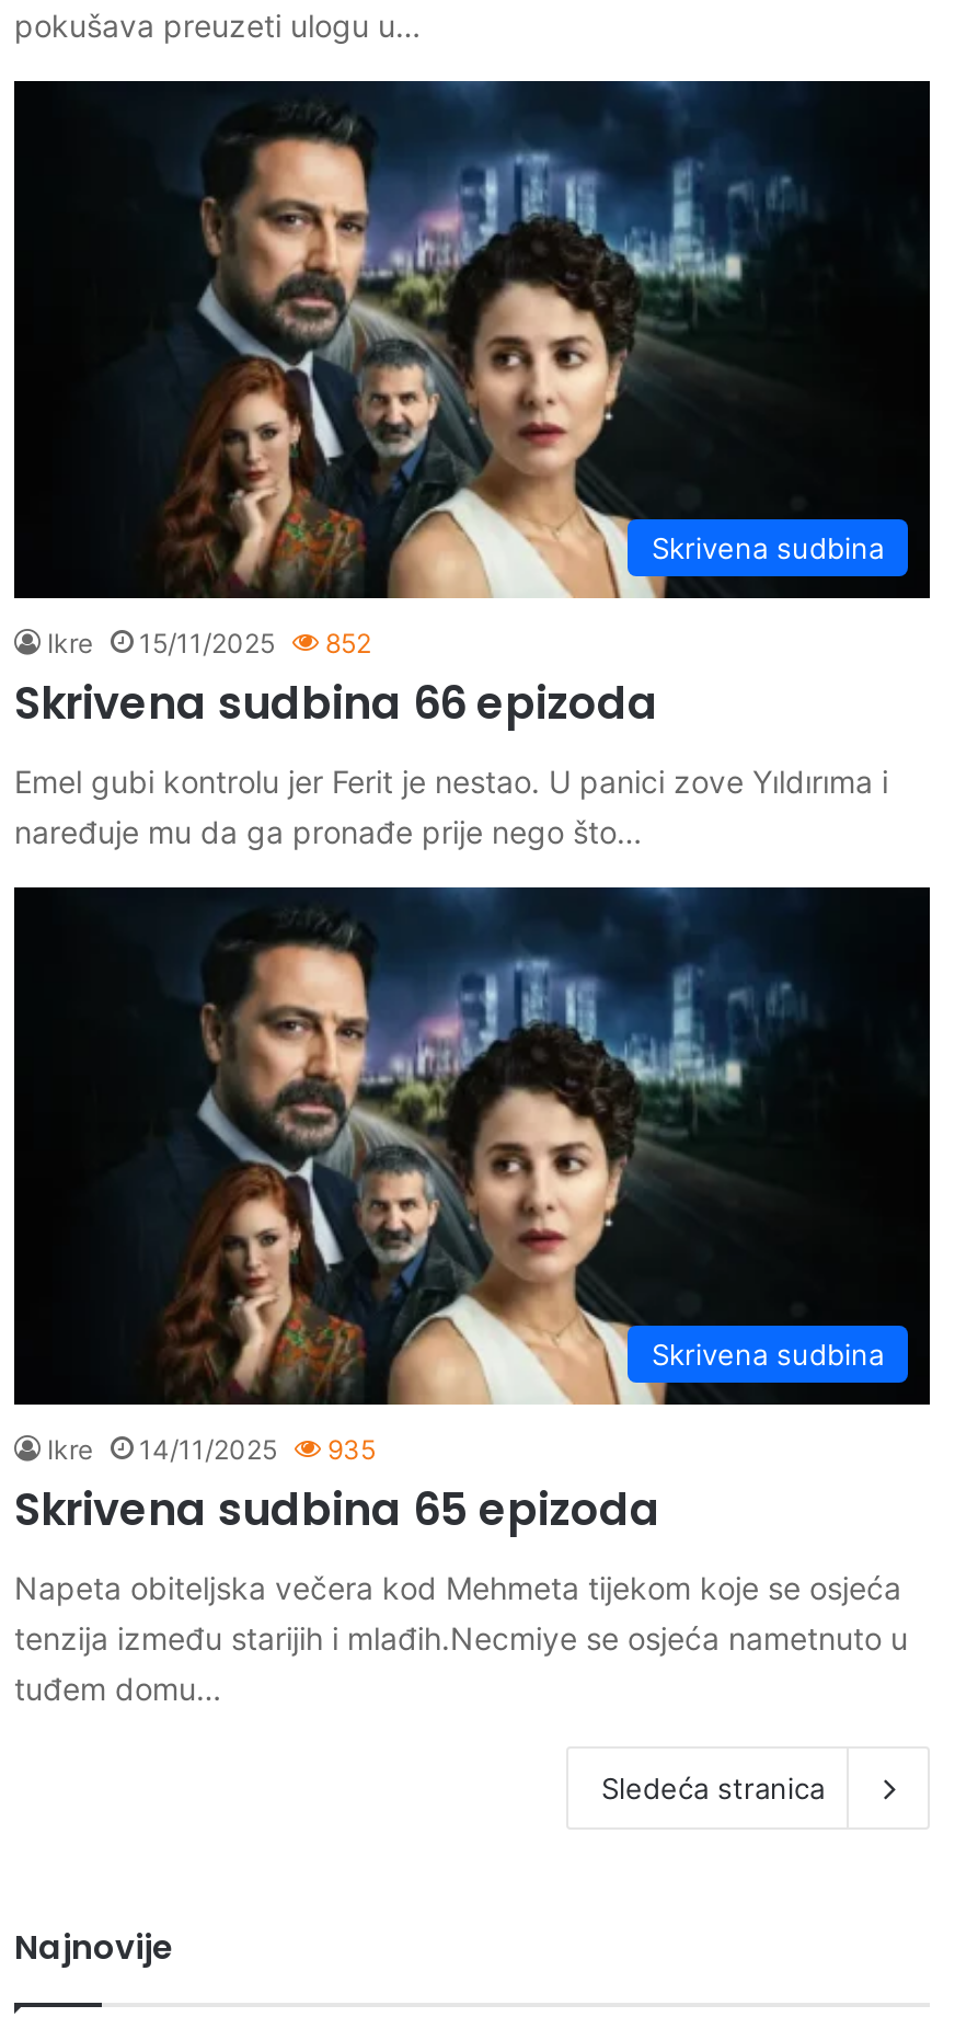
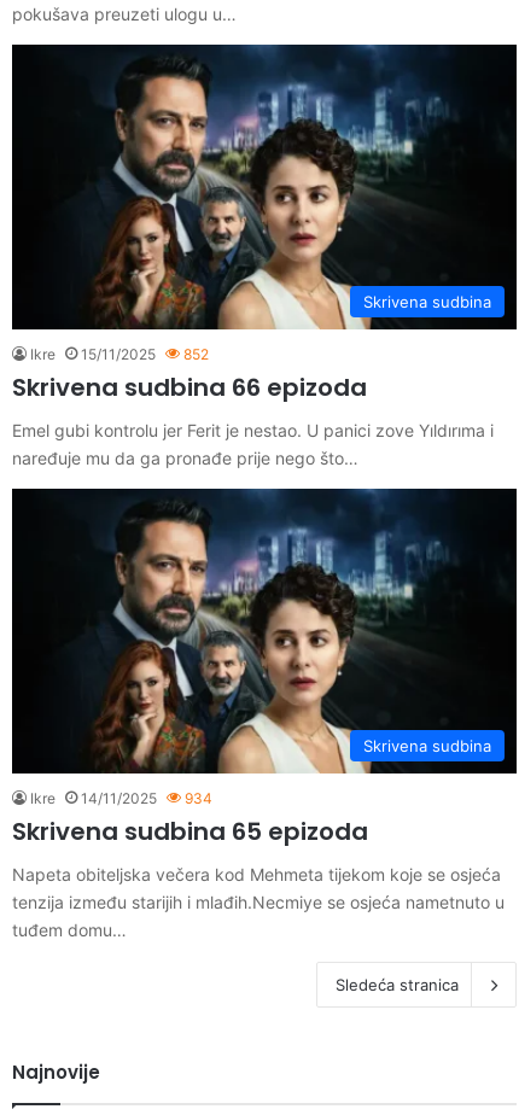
[47,1432,376,1465] Ikre 14/11/2025 935 -> [30,789,212,807] Ikre 14/11/2025 934

